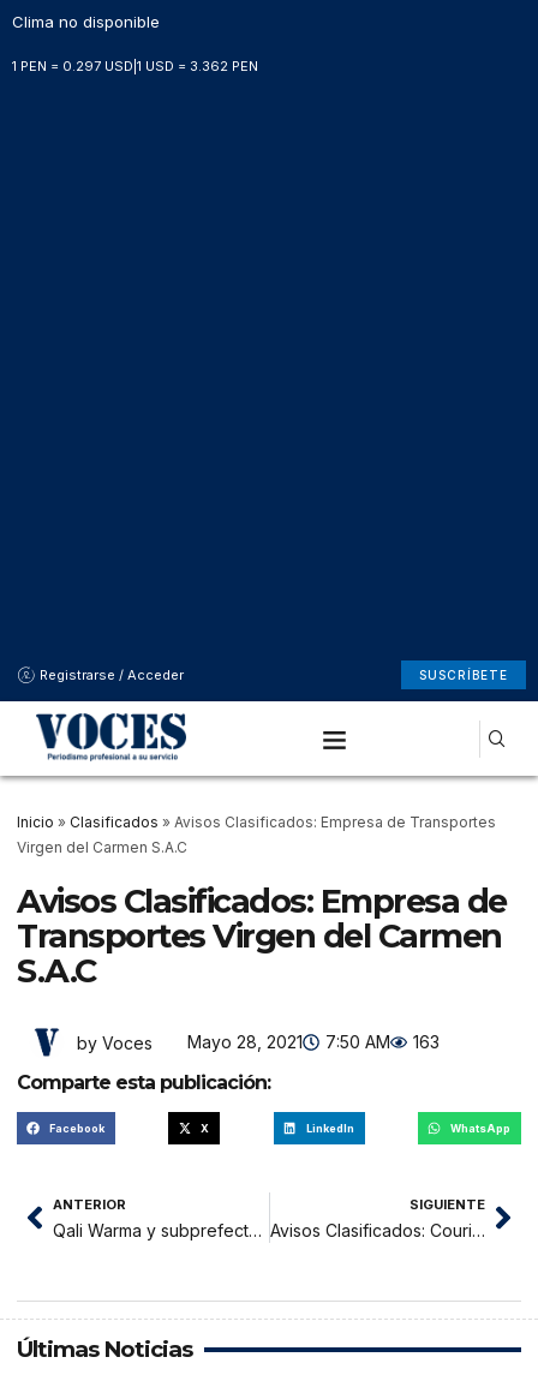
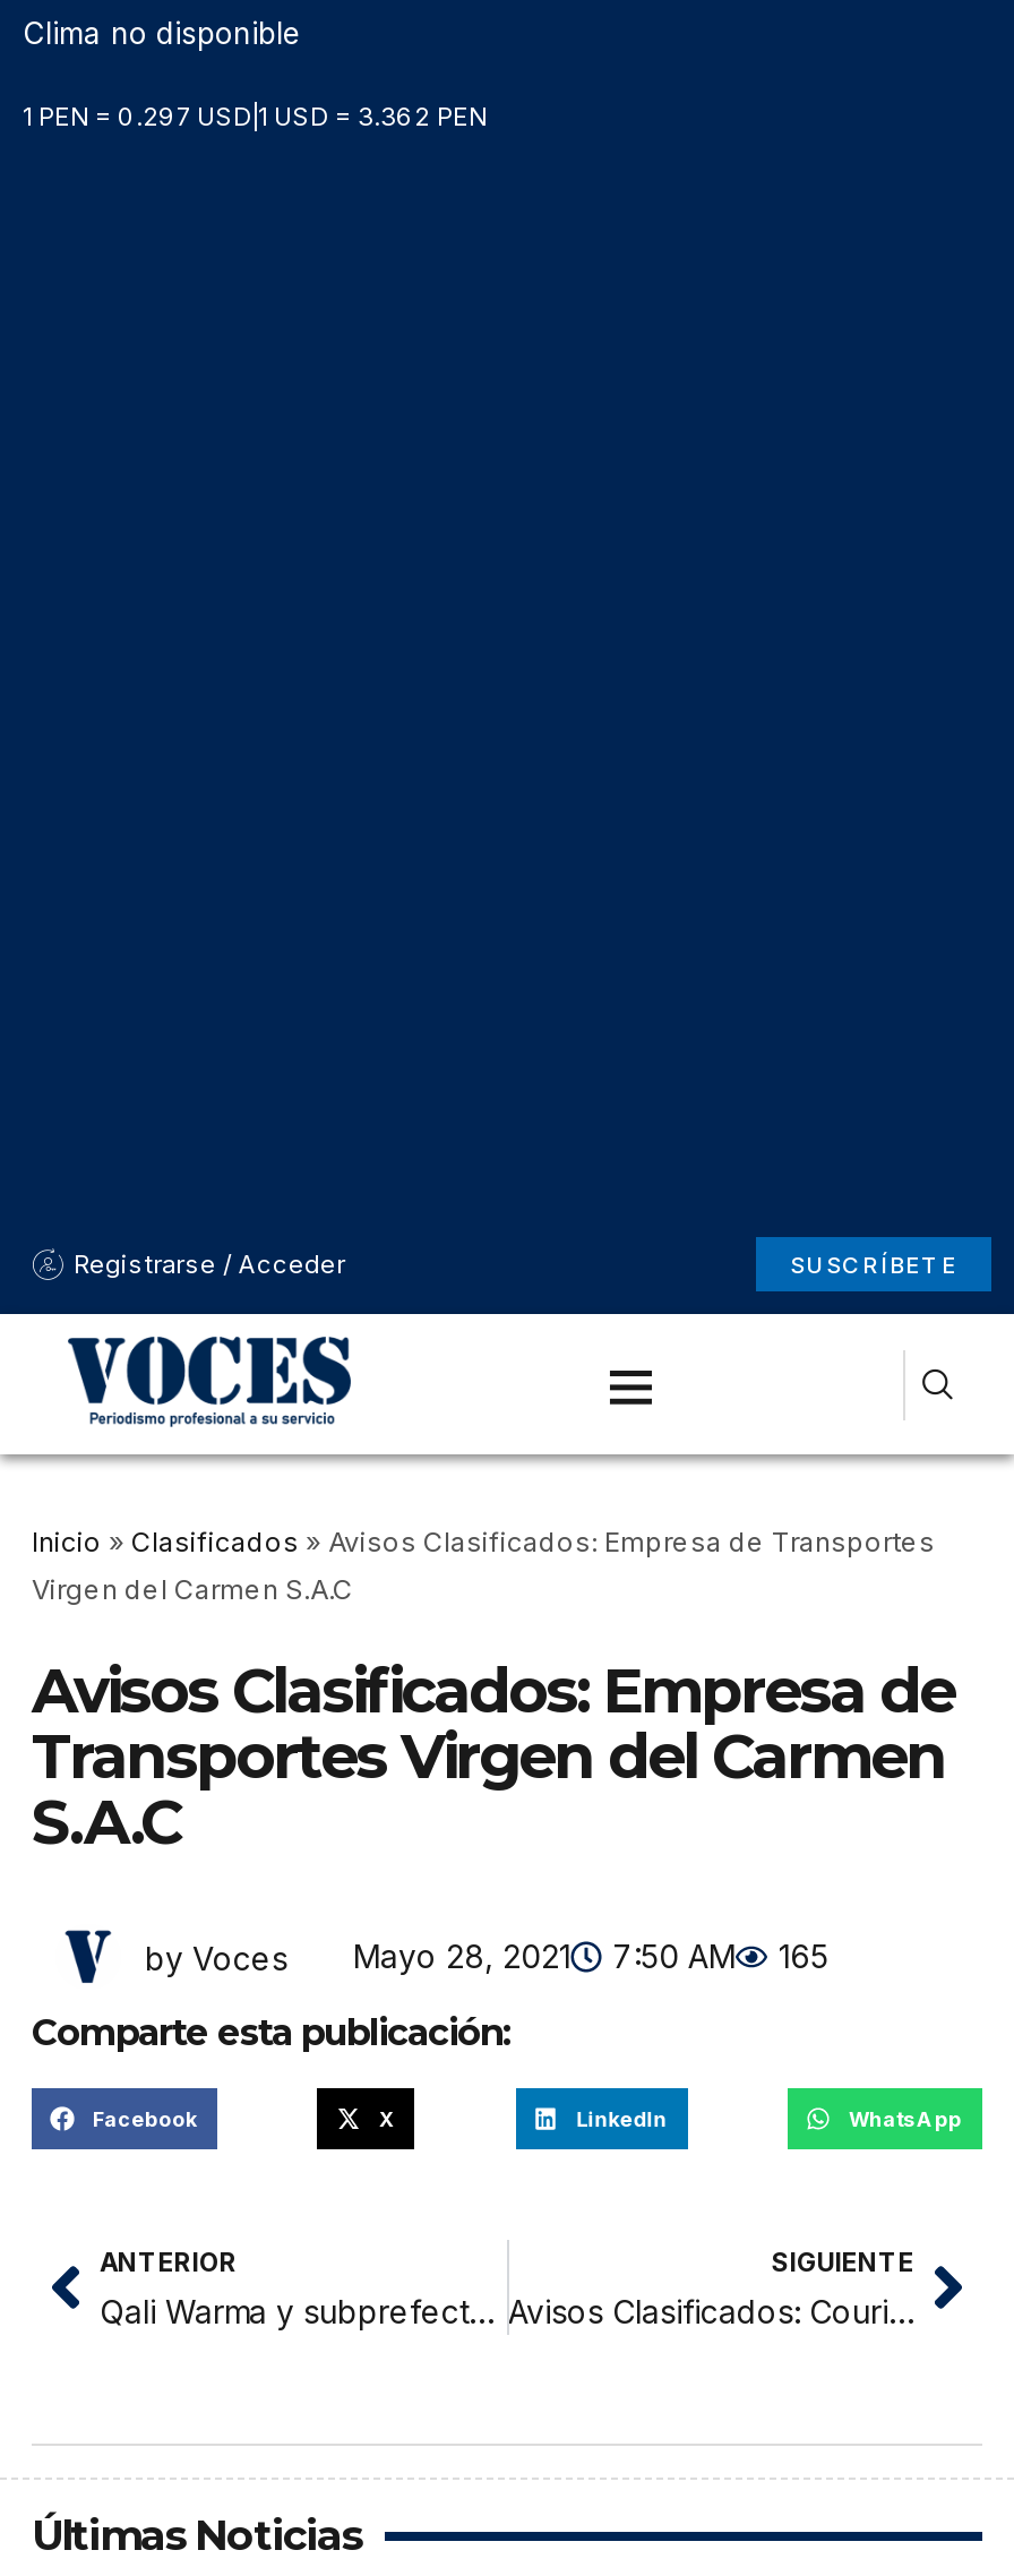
[77,1032,440,1053] by Voces Mayo 28, 2021 7:50 AM 163 -> [145,1937,828,1976] by Voces Mayo 28, 2021 7:50 AM 165

